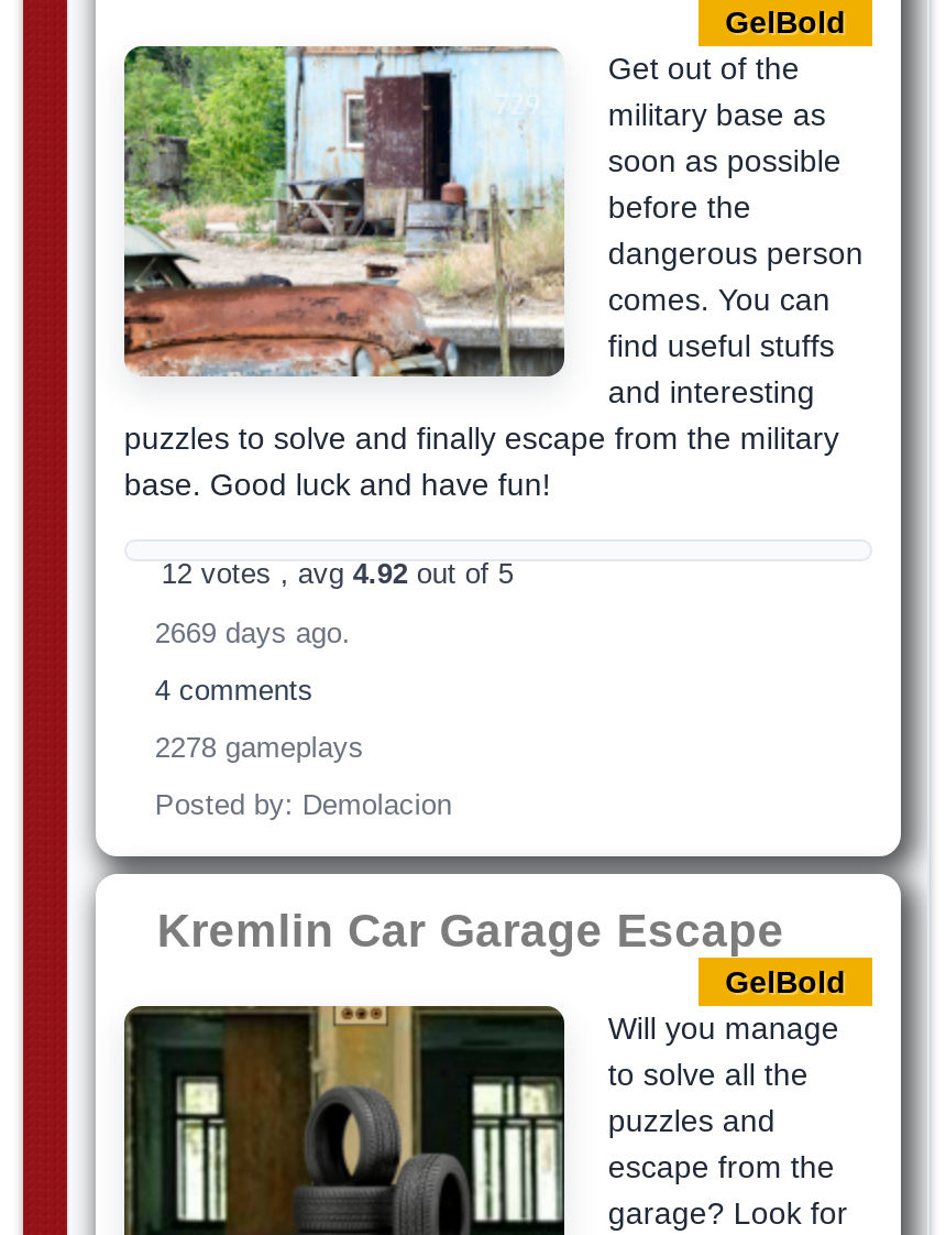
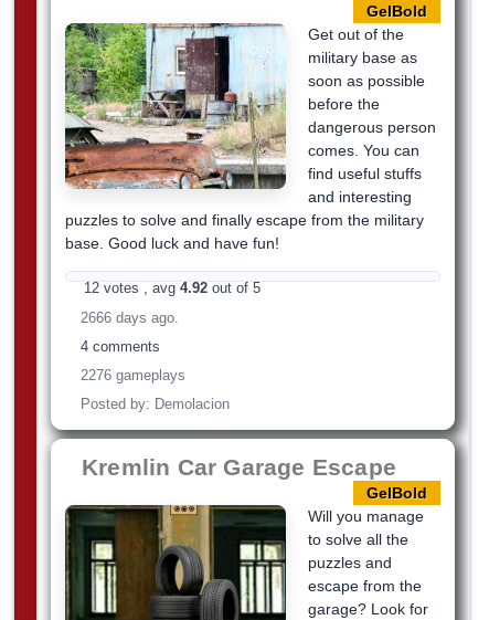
[155,617,351,650] 2669 days ago. -> [80,310,179,326] 2666 days ago.
[155,731,364,764] 2278 gameplays -> [80,367,185,384] 2276 gameplays

